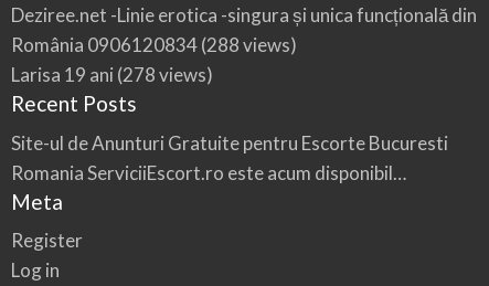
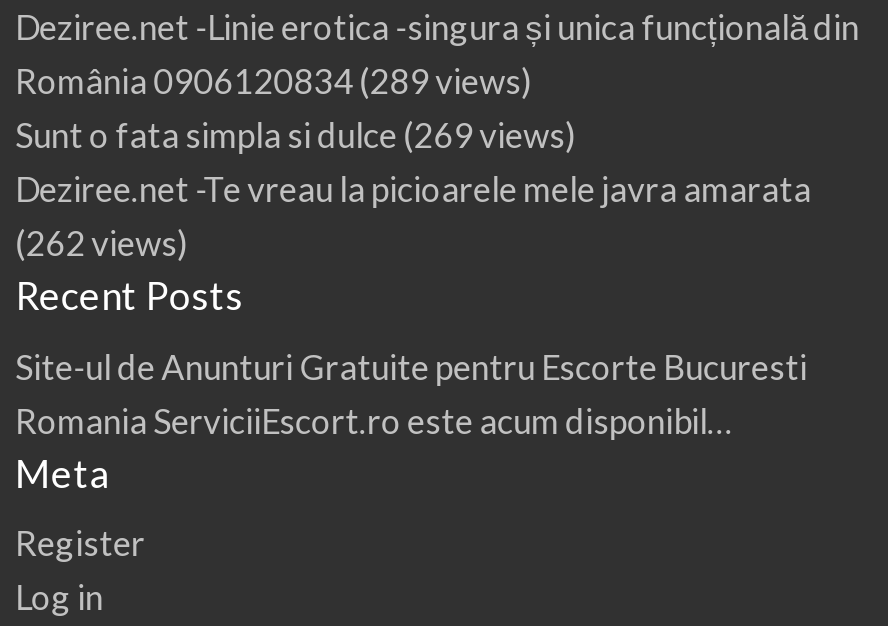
[11,34,296,87] România 0906120834 (288 views) | Larisa 19 ani (278 views) -> [15,61,811,265] România 0906120834 (289 views) | Sunt o fata simpla si dulce (269 views) | Deziree.net -Te vreau la picioarele mele javra amarata | (262 views)

